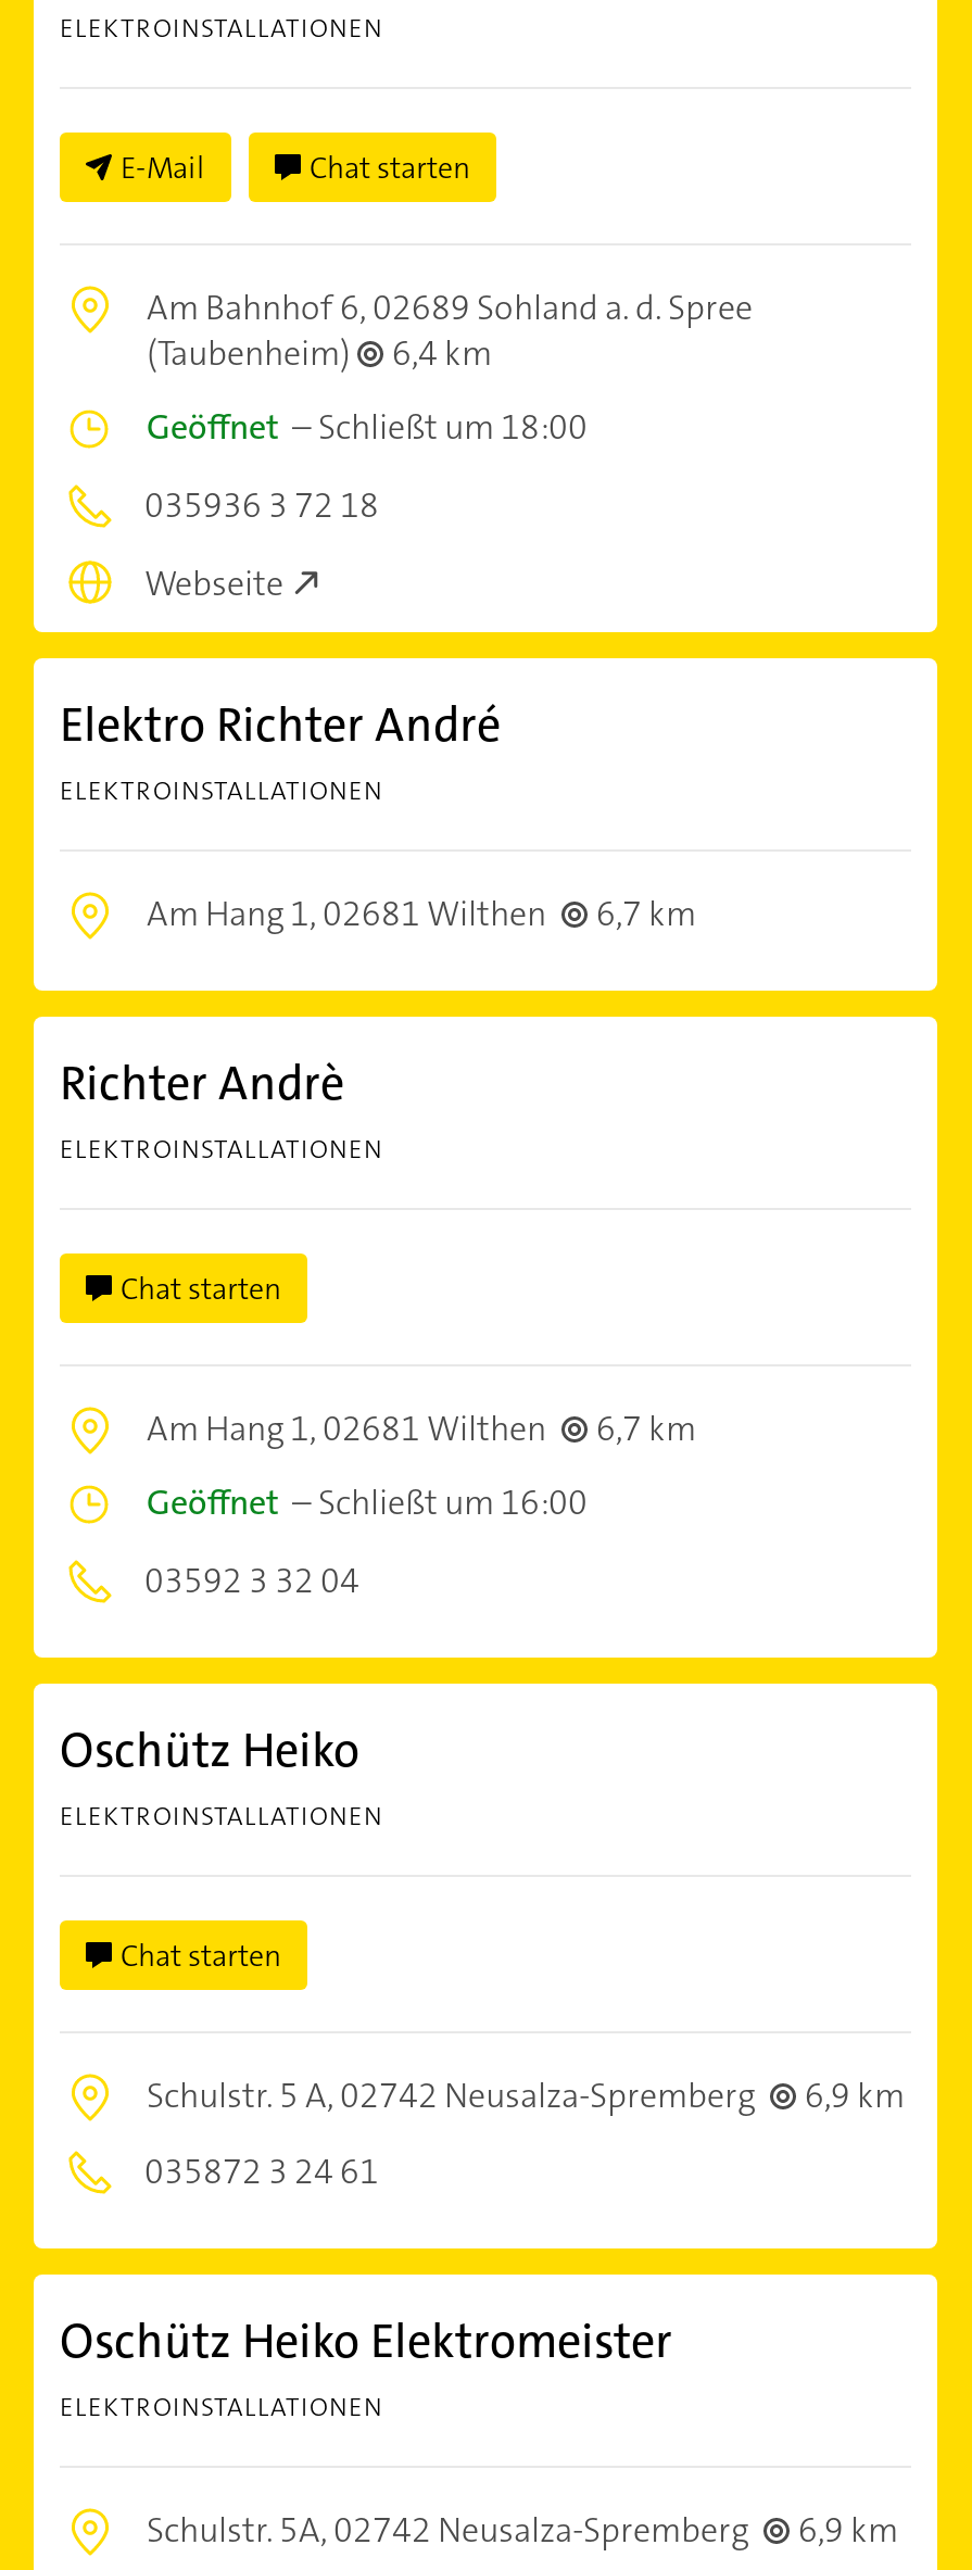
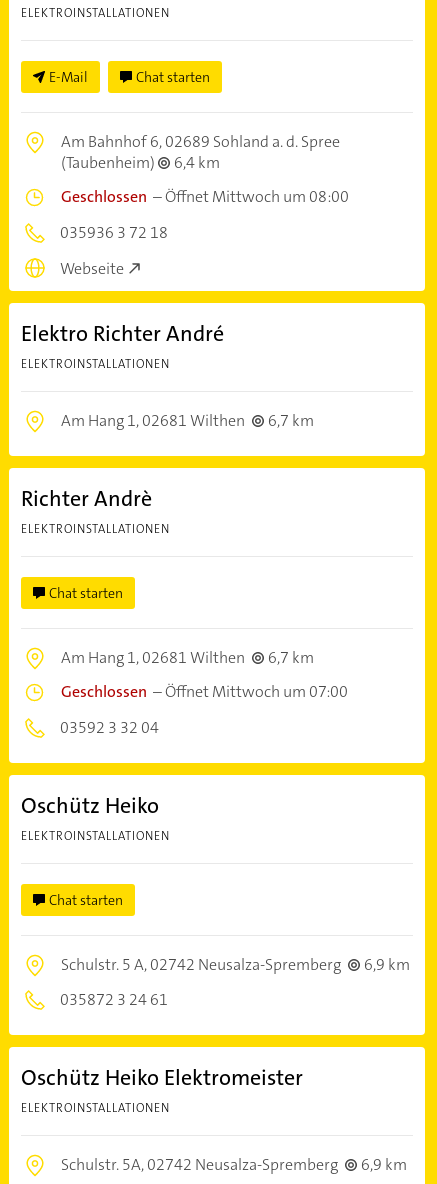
[147,403,588,449] Geöffnet – Schließt um 18:00 -> [61,186,349,207] Geschlossen – Öffnet Mittwoch um 08:00
[147,1480,588,1525] Geöffnet – Schließt um 16:00 -> [61,681,348,702] Geschlossen – Öffnet Mittwoch um 07:00

